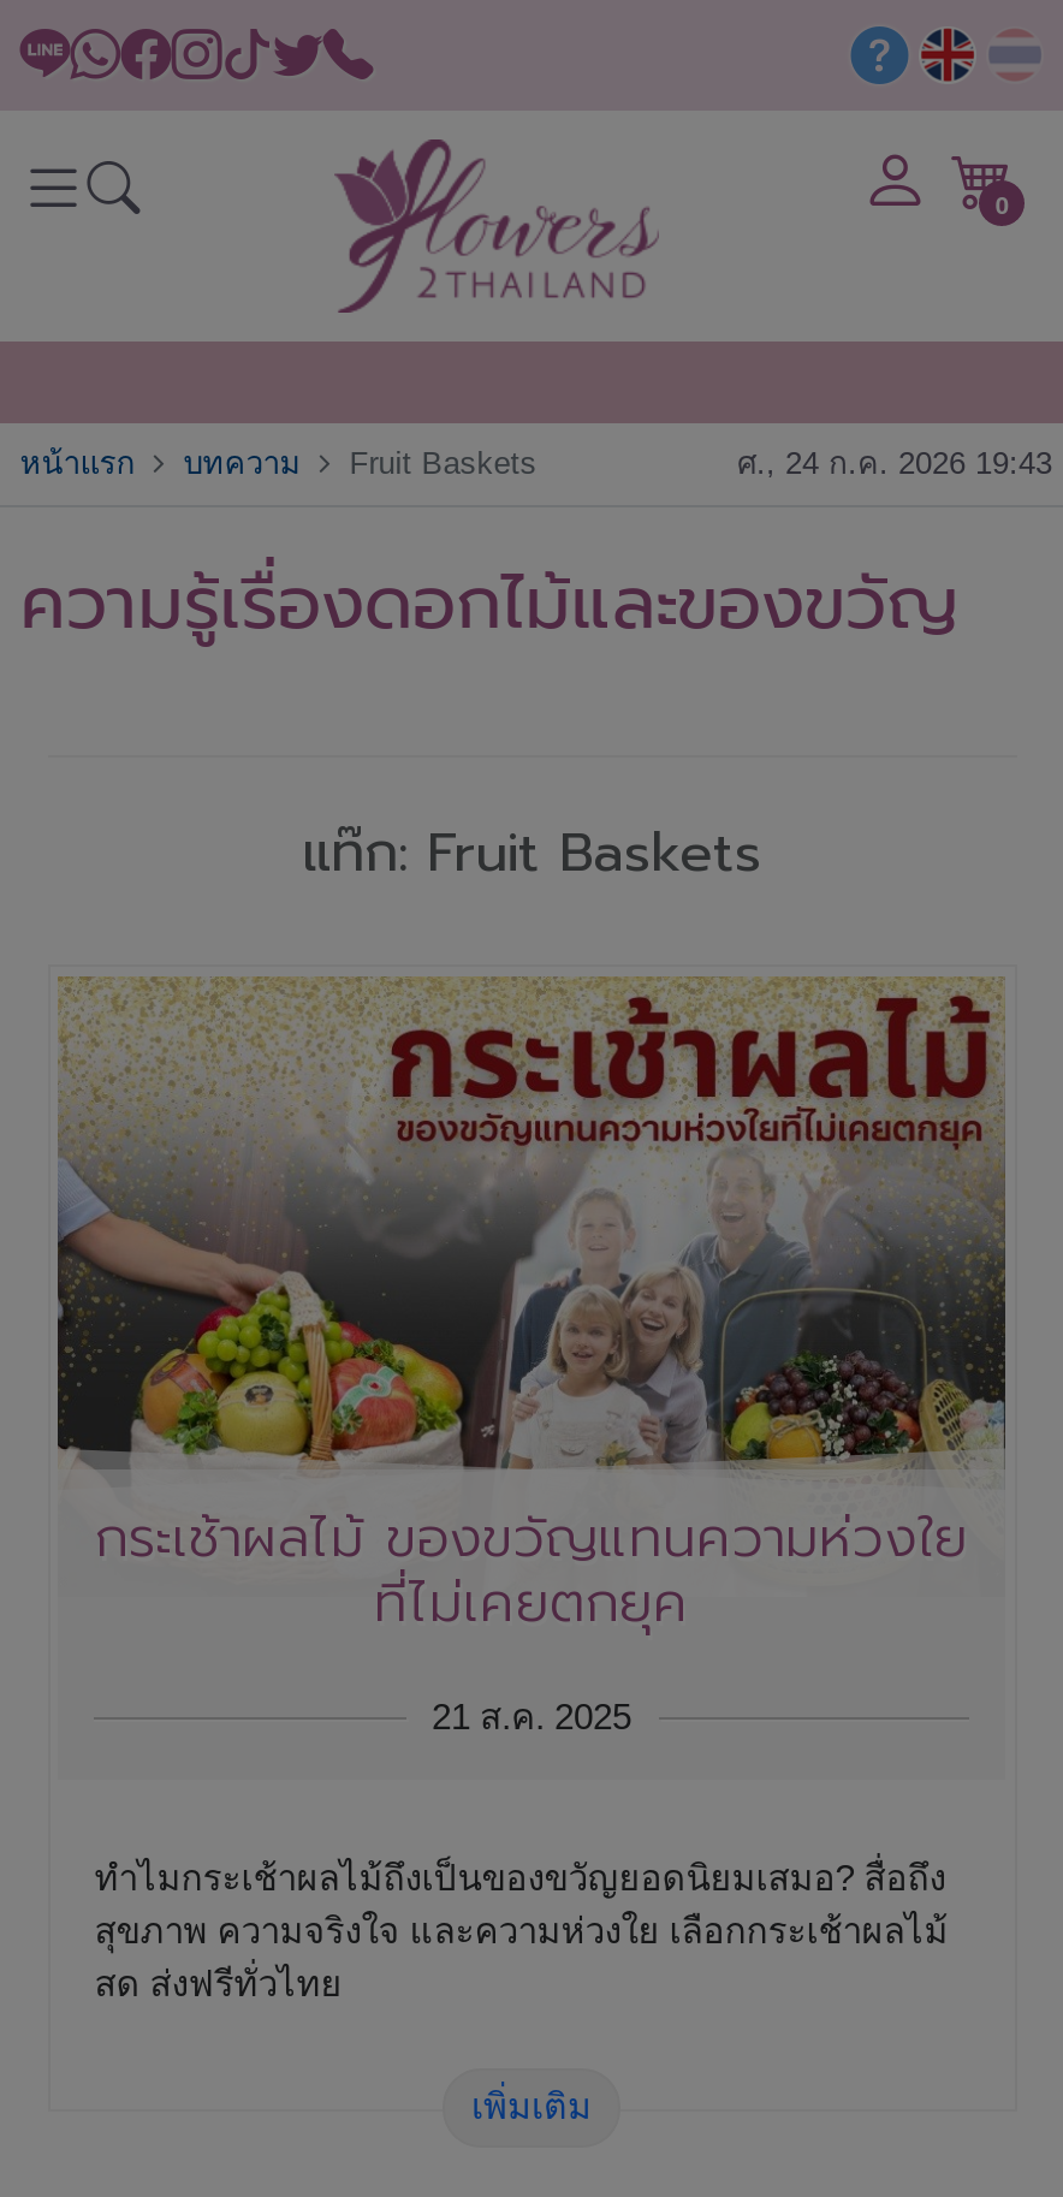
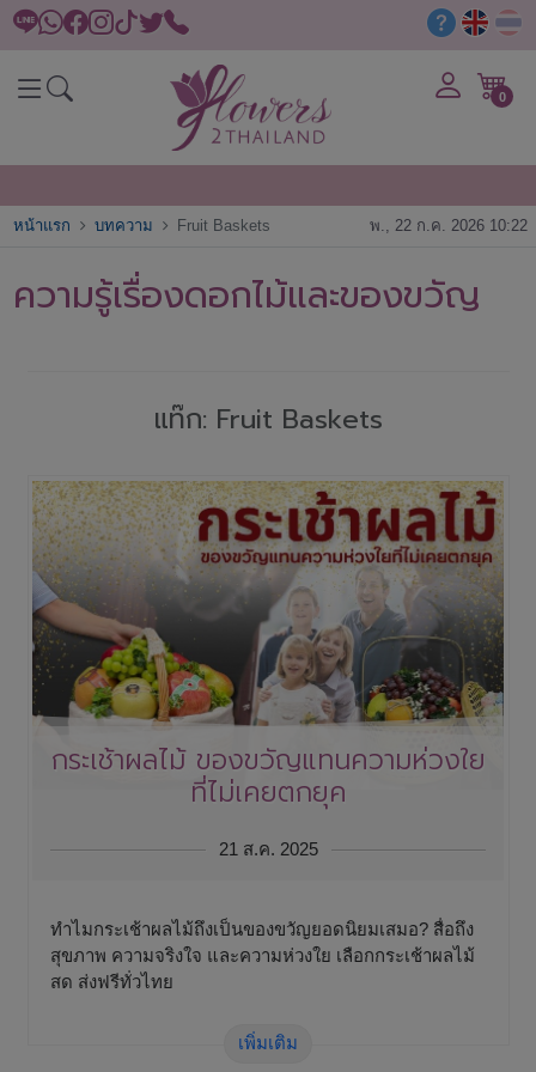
[737,445,1052,481] ศ., 24 ก.ค. 2026 19:43 -> [369,217,527,235] พ., 22 ก.ค. 2026 10:22

